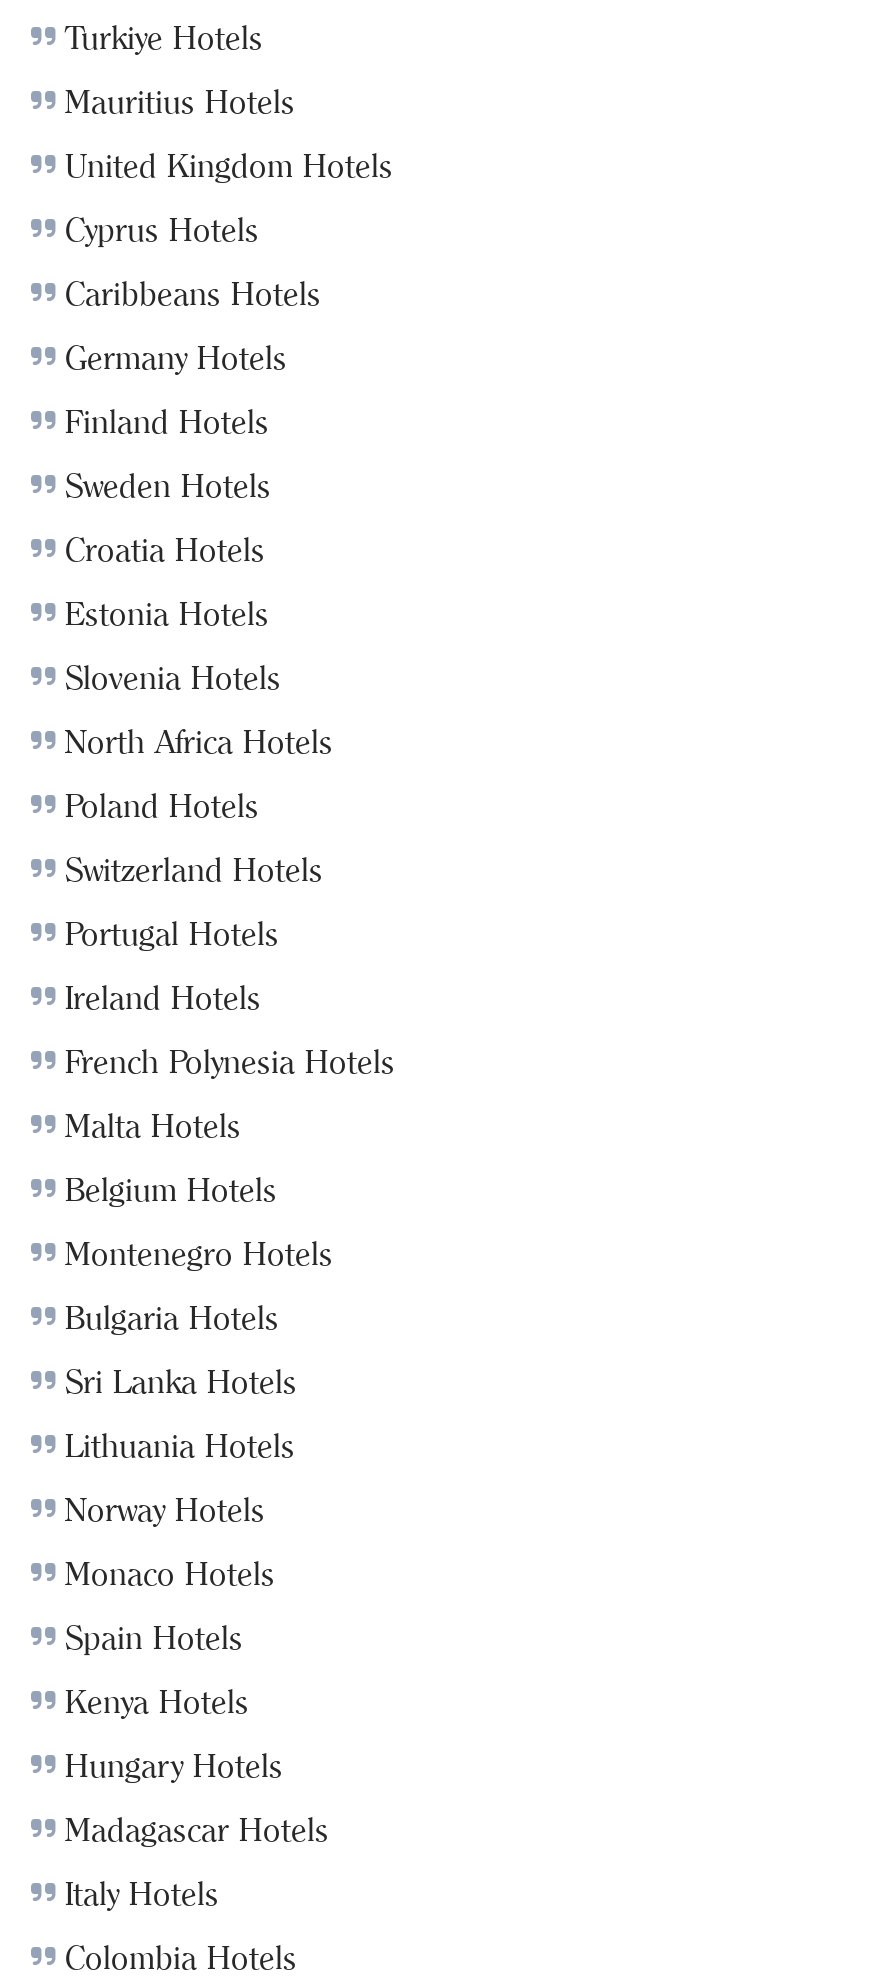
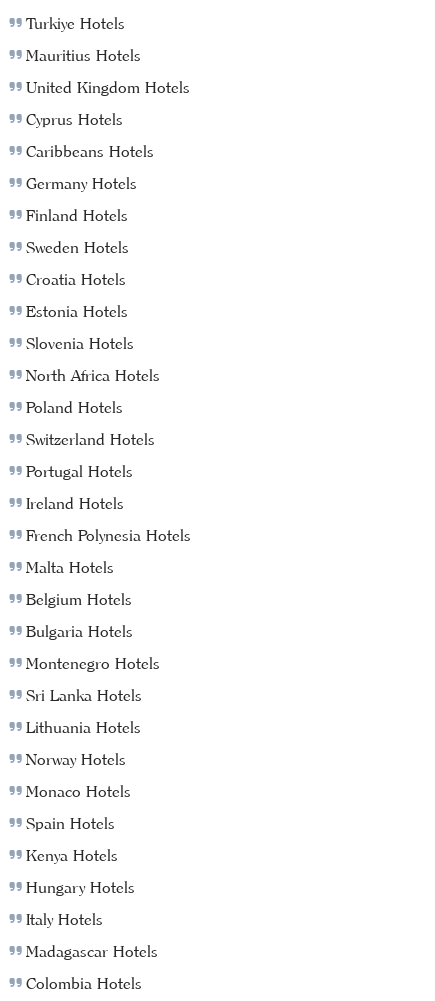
moved [65,1233,333,1273] -> [26,653,160,673]: Montenegro Hotels
moved [65,1297,279,1337] -> [26,621,133,641]: Bulgaria Hotels
moved [65,1809,329,1849] -> [26,941,158,961]: Madagascar Hotels
moved [65,1873,219,1913] -> [26,909,103,929]: Italy Hotels

